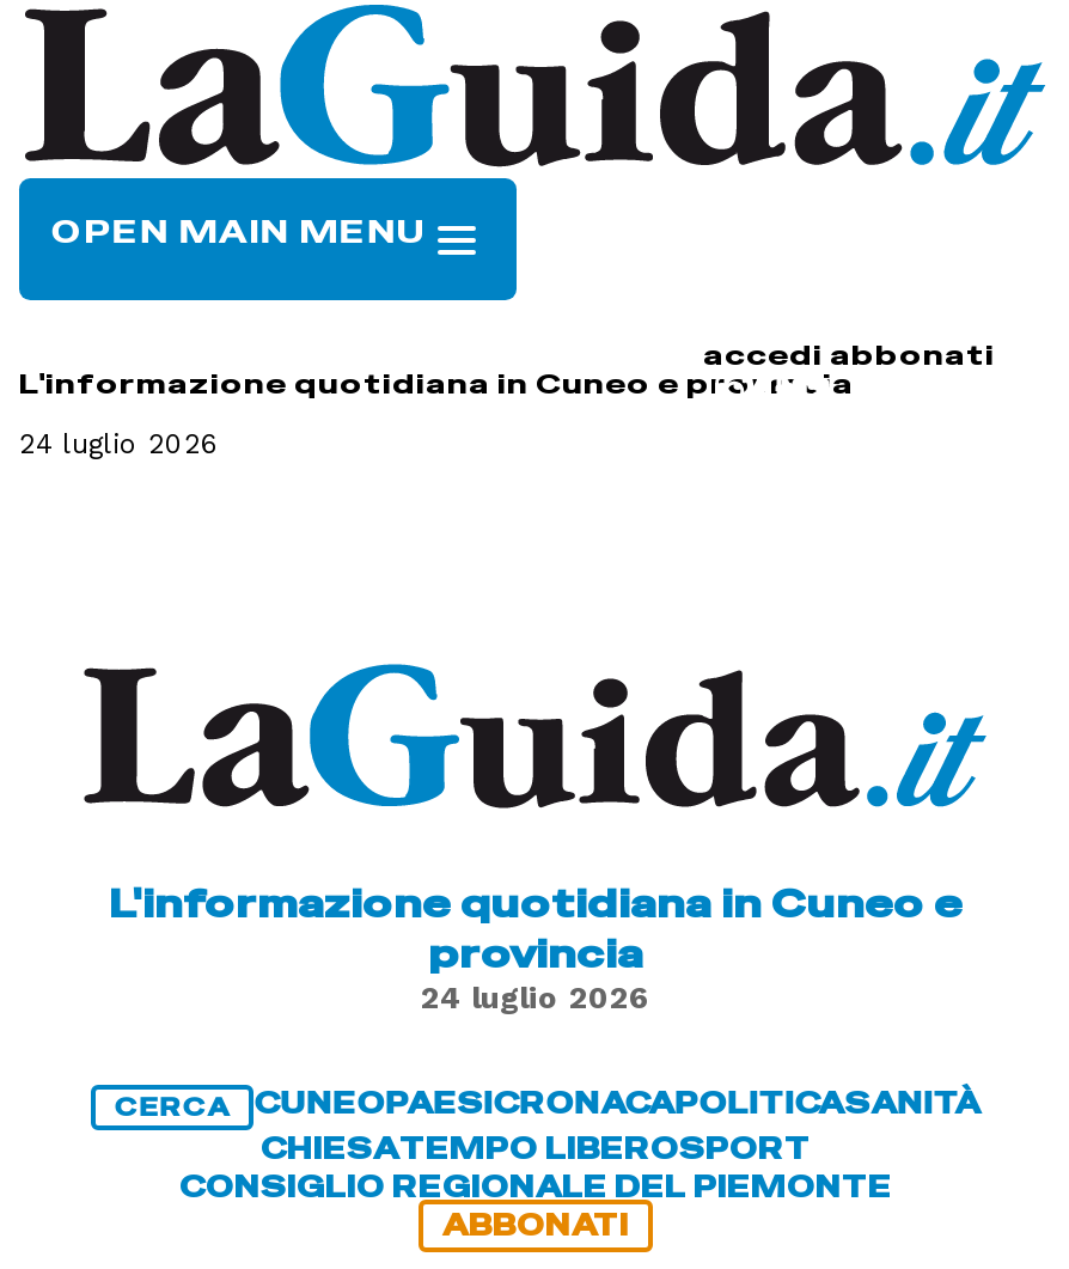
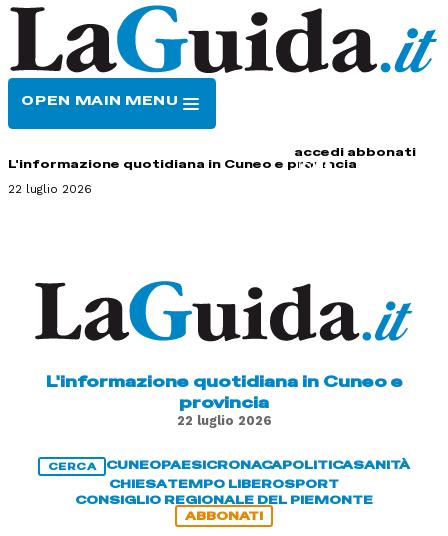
[19,427,220,461] 24 luglio 2026 -> [8,182,92,196] 22 luglio 2026
[421,979,650,1015] 24 luglio 2026 -> [176,413,271,428] 22 luglio 2026

